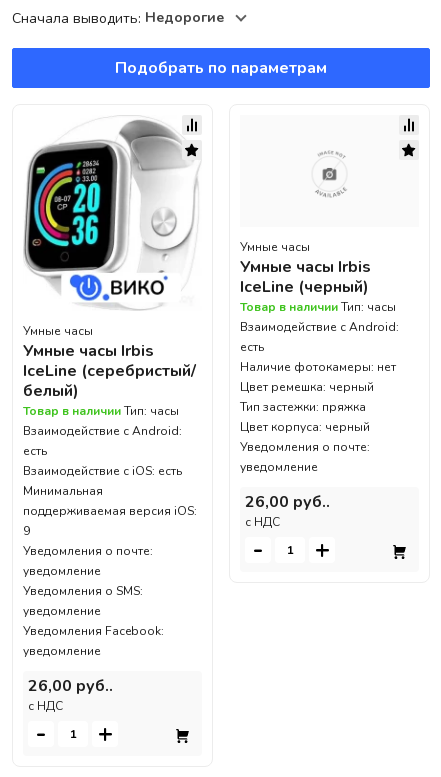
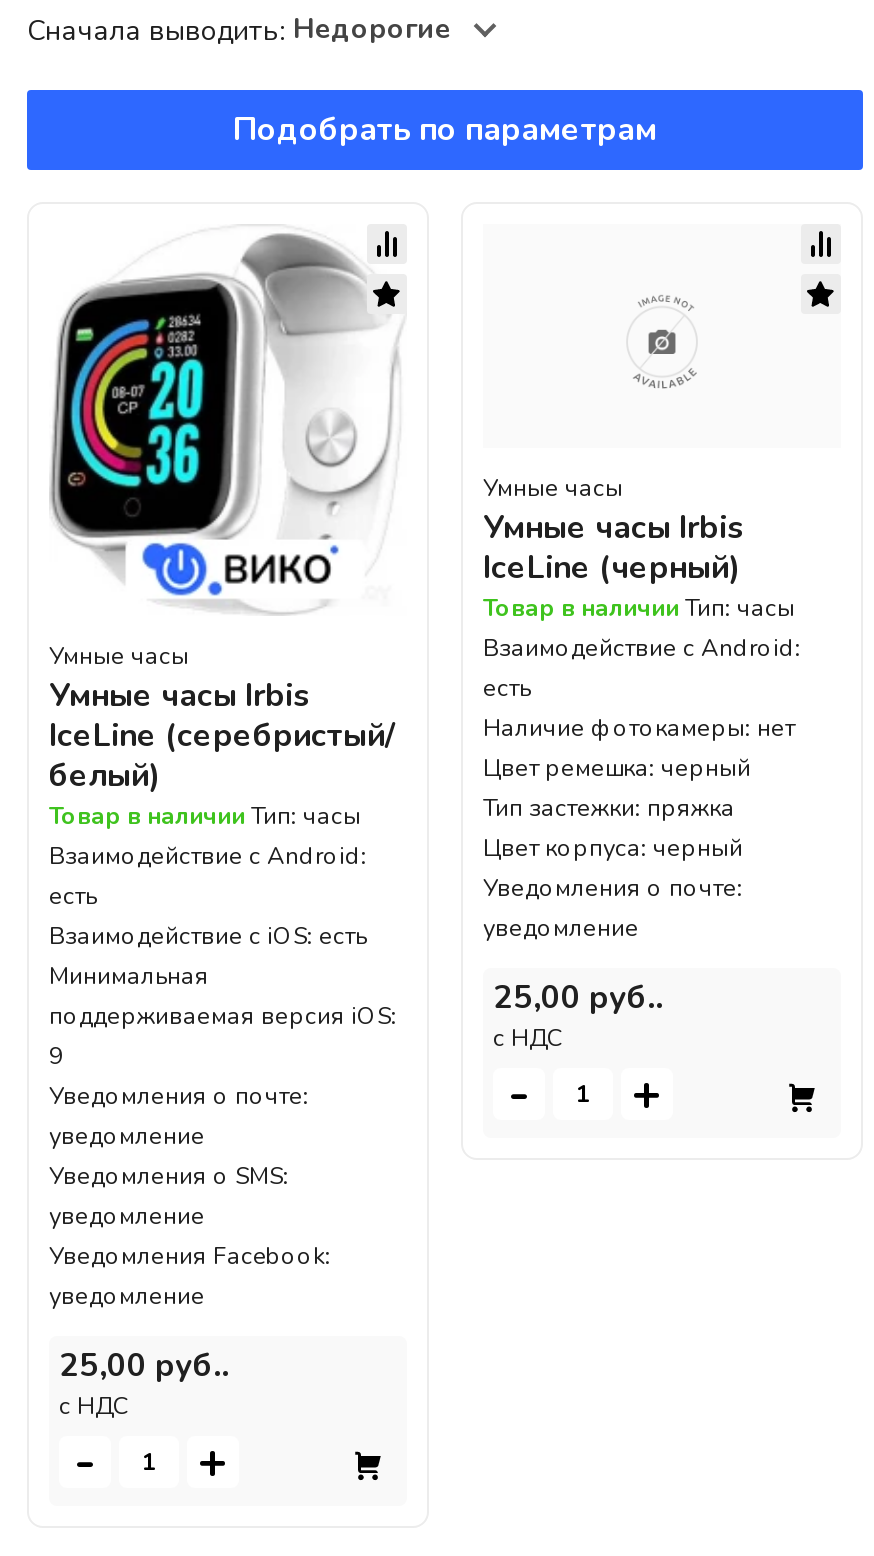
[245,491,330,513] 26,00 руб.. -> [493,976,663,1020] 25,00 руб..
[28,675,113,697] 26,00 руб.. -> [59,1344,229,1388] 25,00 руб..

